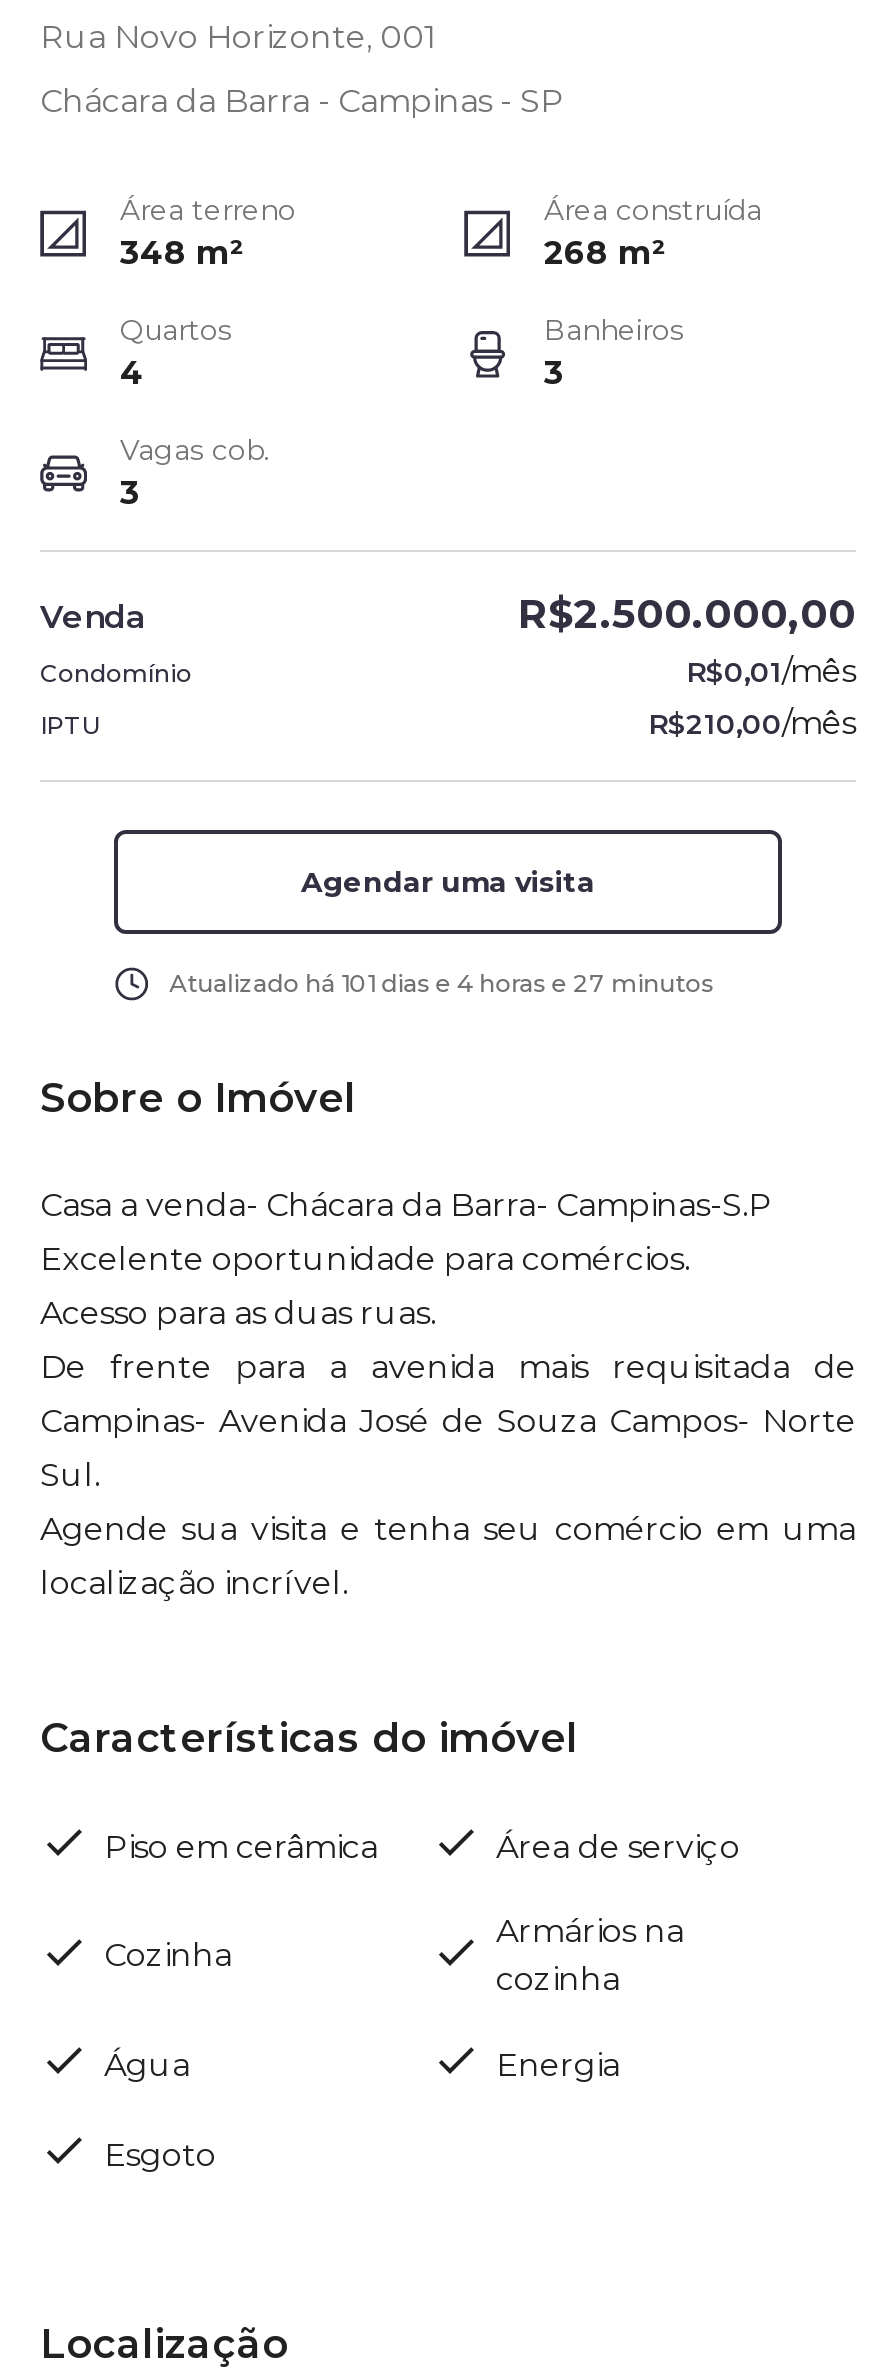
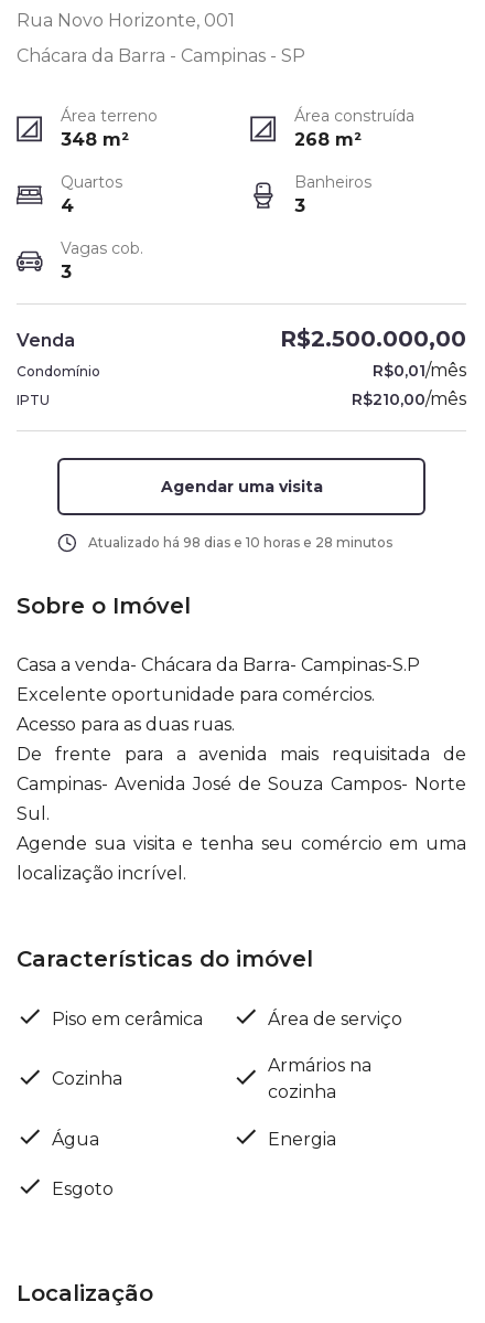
[169,968,713,998] Atualizado há 101 dias e 4 horas e 27 minutos -> [88,534,392,551] Atualizado há 98 dias e 10 horas e 28 minutos

